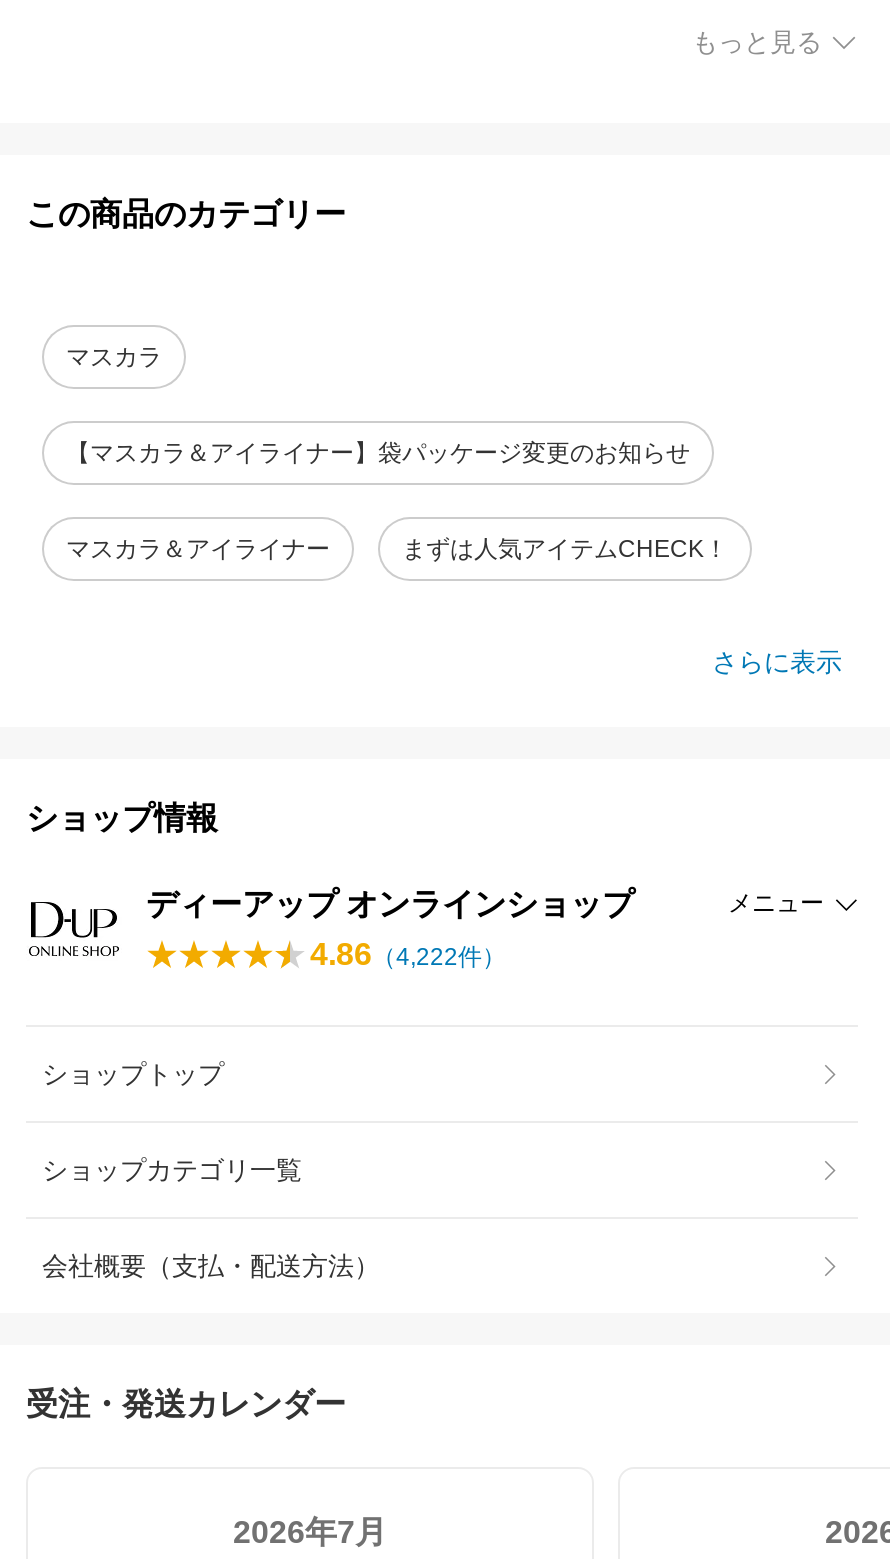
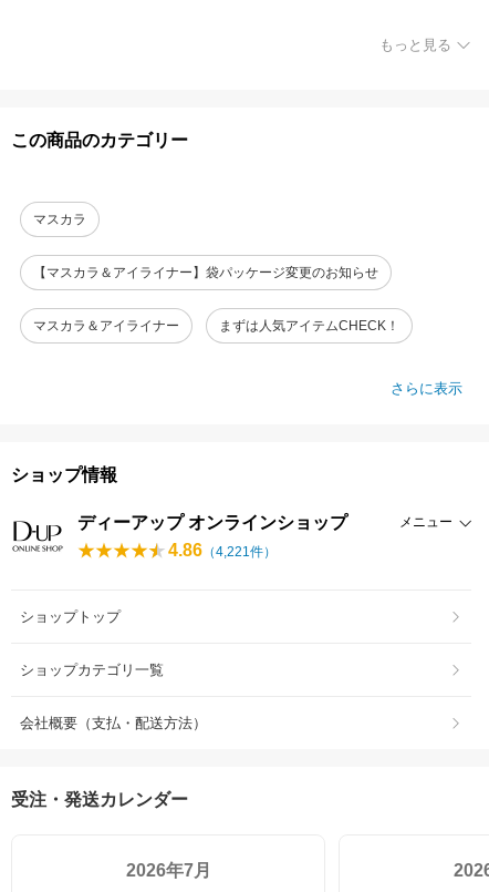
[310,937,506,971] 4.86（4,222件） -> [168,541,277,560] 4.86（4,221件）

